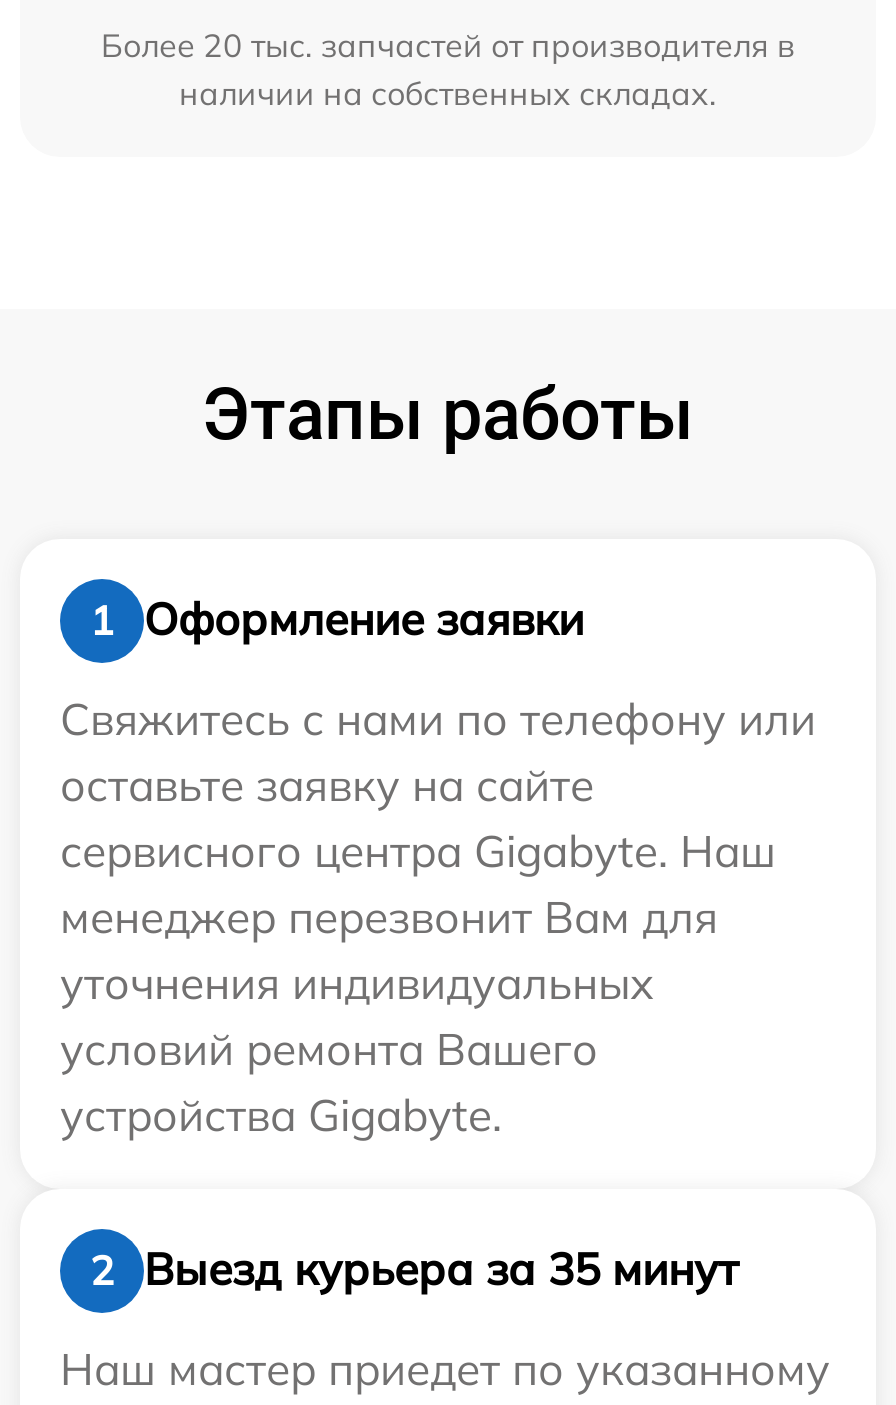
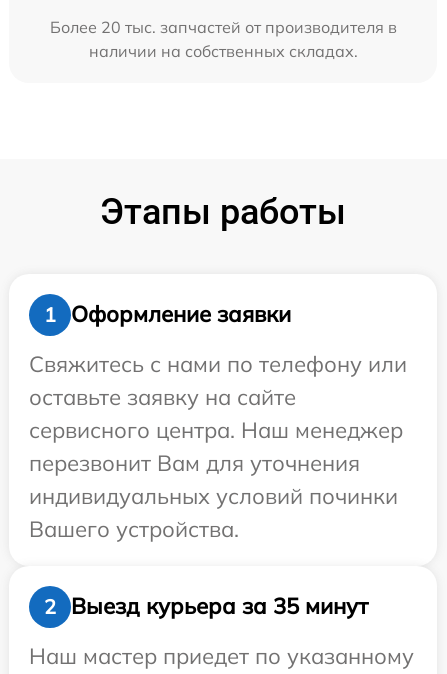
[60,823,776,1143] сервисного центра Gigabyte. Наш | менеджер перезвонит Вам для | уточнения индивидуальных | условий ремонта Вашего | устройства Gigabyte. -> [29,416,403,543] сервисного центра. Наш менеджер | перезвонит Вам для уточнения | индивидуальных условий починки | Вашего устройства.

